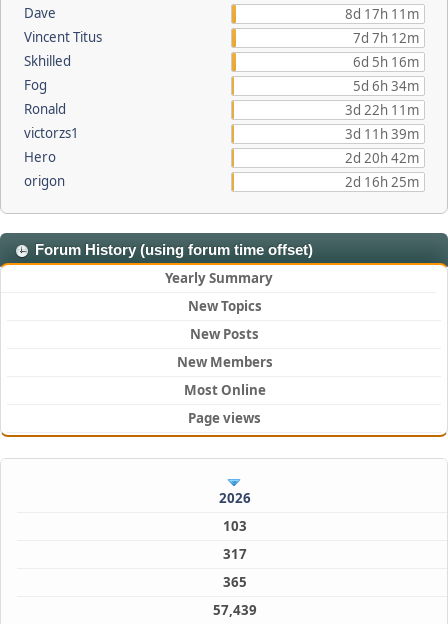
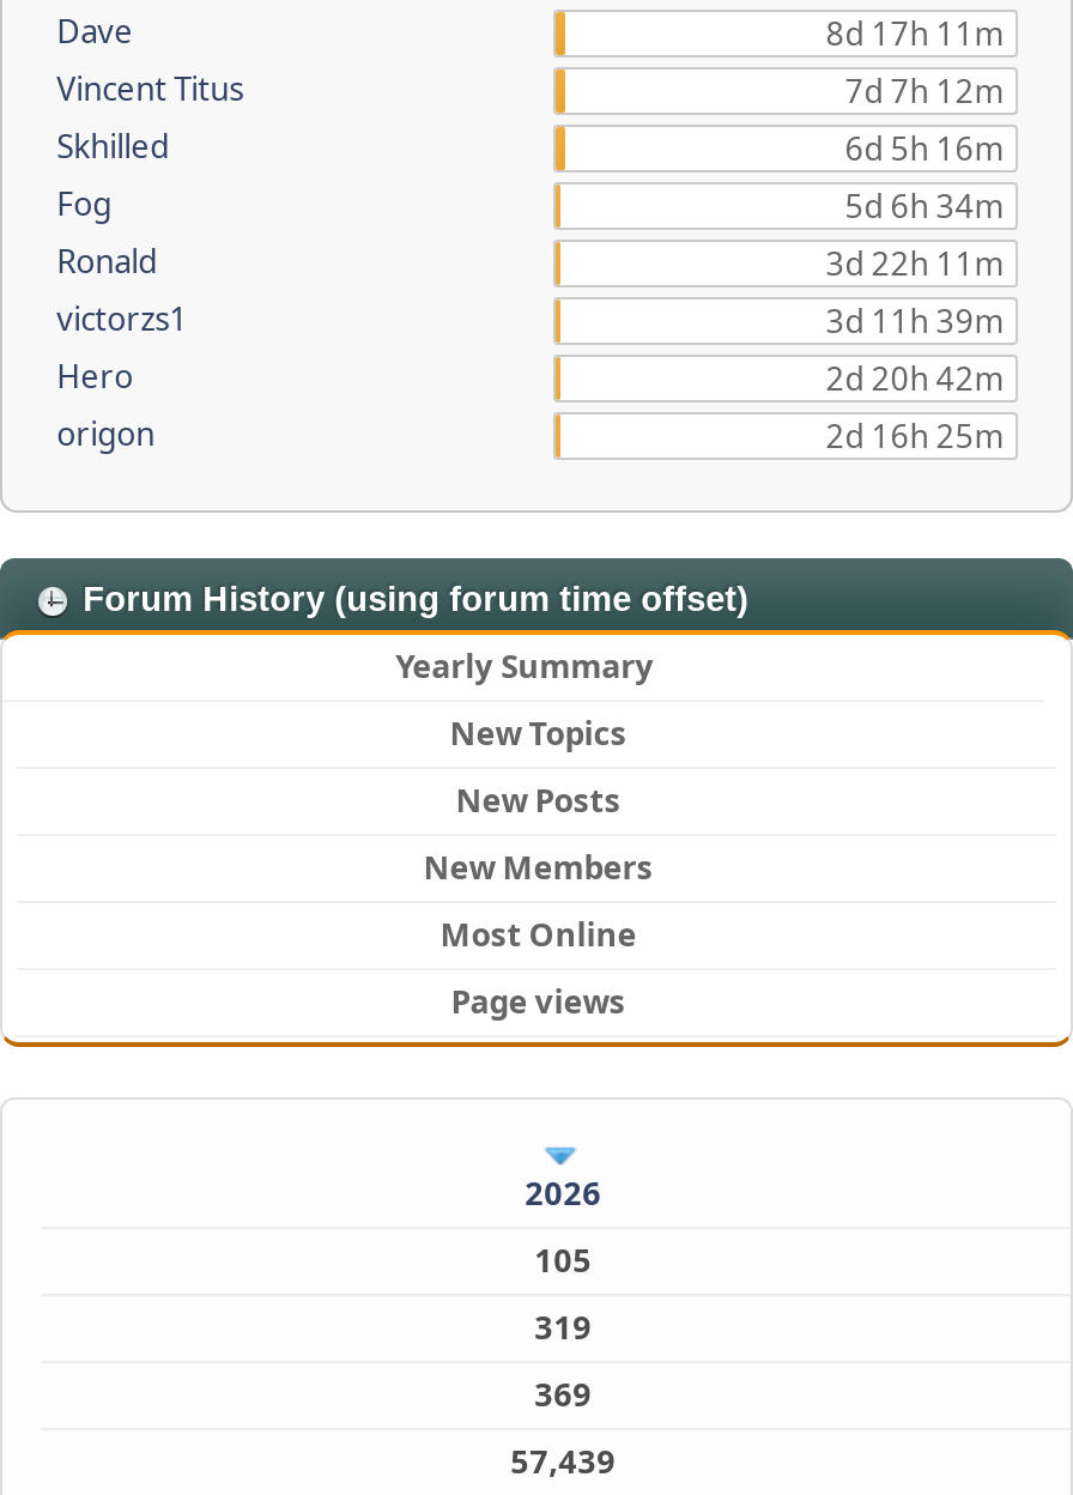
[223,517,247,535] 103 -> [534,1238,592,1281] 105
[223,545,247,563] 317 -> [534,1305,592,1348] 319
[223,573,247,591] 365 -> [534,1372,592,1415] 369

